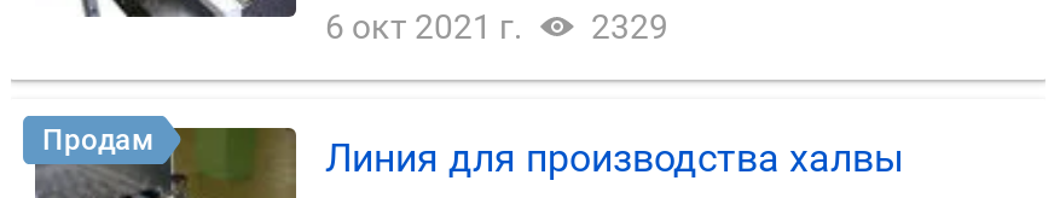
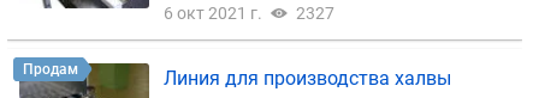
[325,7,668,46] 6 окт 2021 г. 2329 -> [164,4,334,23] 6 окт 2021 г. 2327

